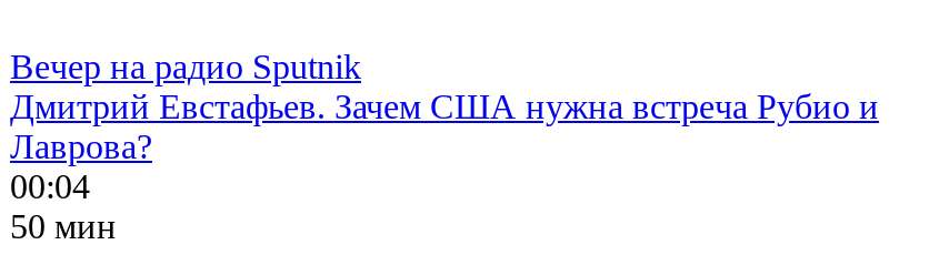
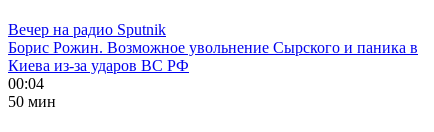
[10,88,879,165] Дмитрий Евстафьев. Зачем США нужна встреча Рубио и | Лаврова? -> [8,39,418,74] Борис Рожин. Возможное увольнение Сырского и паника в | Киева из-за ударов ВС РФ

